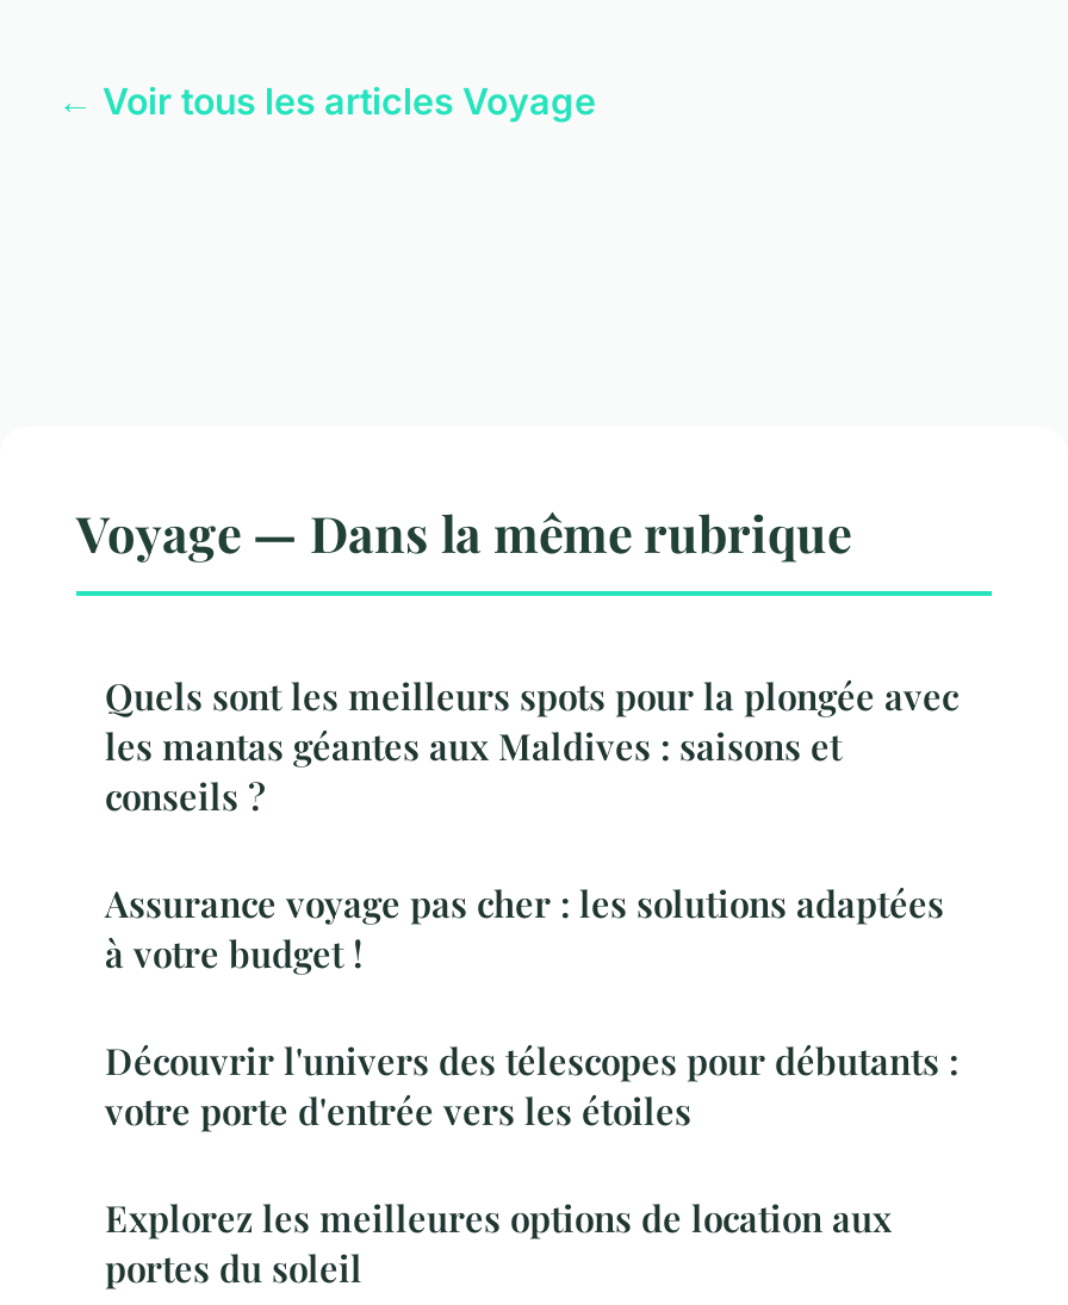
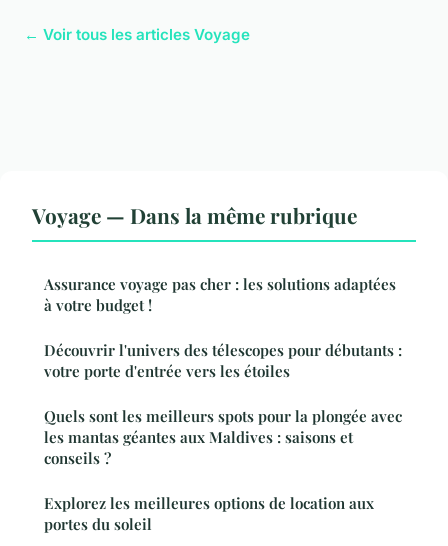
moved [105,671,958,819] -> [44,405,402,467]: Quels sont les meilleurs spots pour la plongée avec | les mantas géantes aux Maldives : saisons et | conseils ?
moved [105,878,958,1133] -> [44,273,402,380]: Assurance voyage pas cher : les solutions adaptées | à votre budget ! | Découvrir l'univers des télescopes pour débutants : | votre porte d'entrée vers les étoiles

